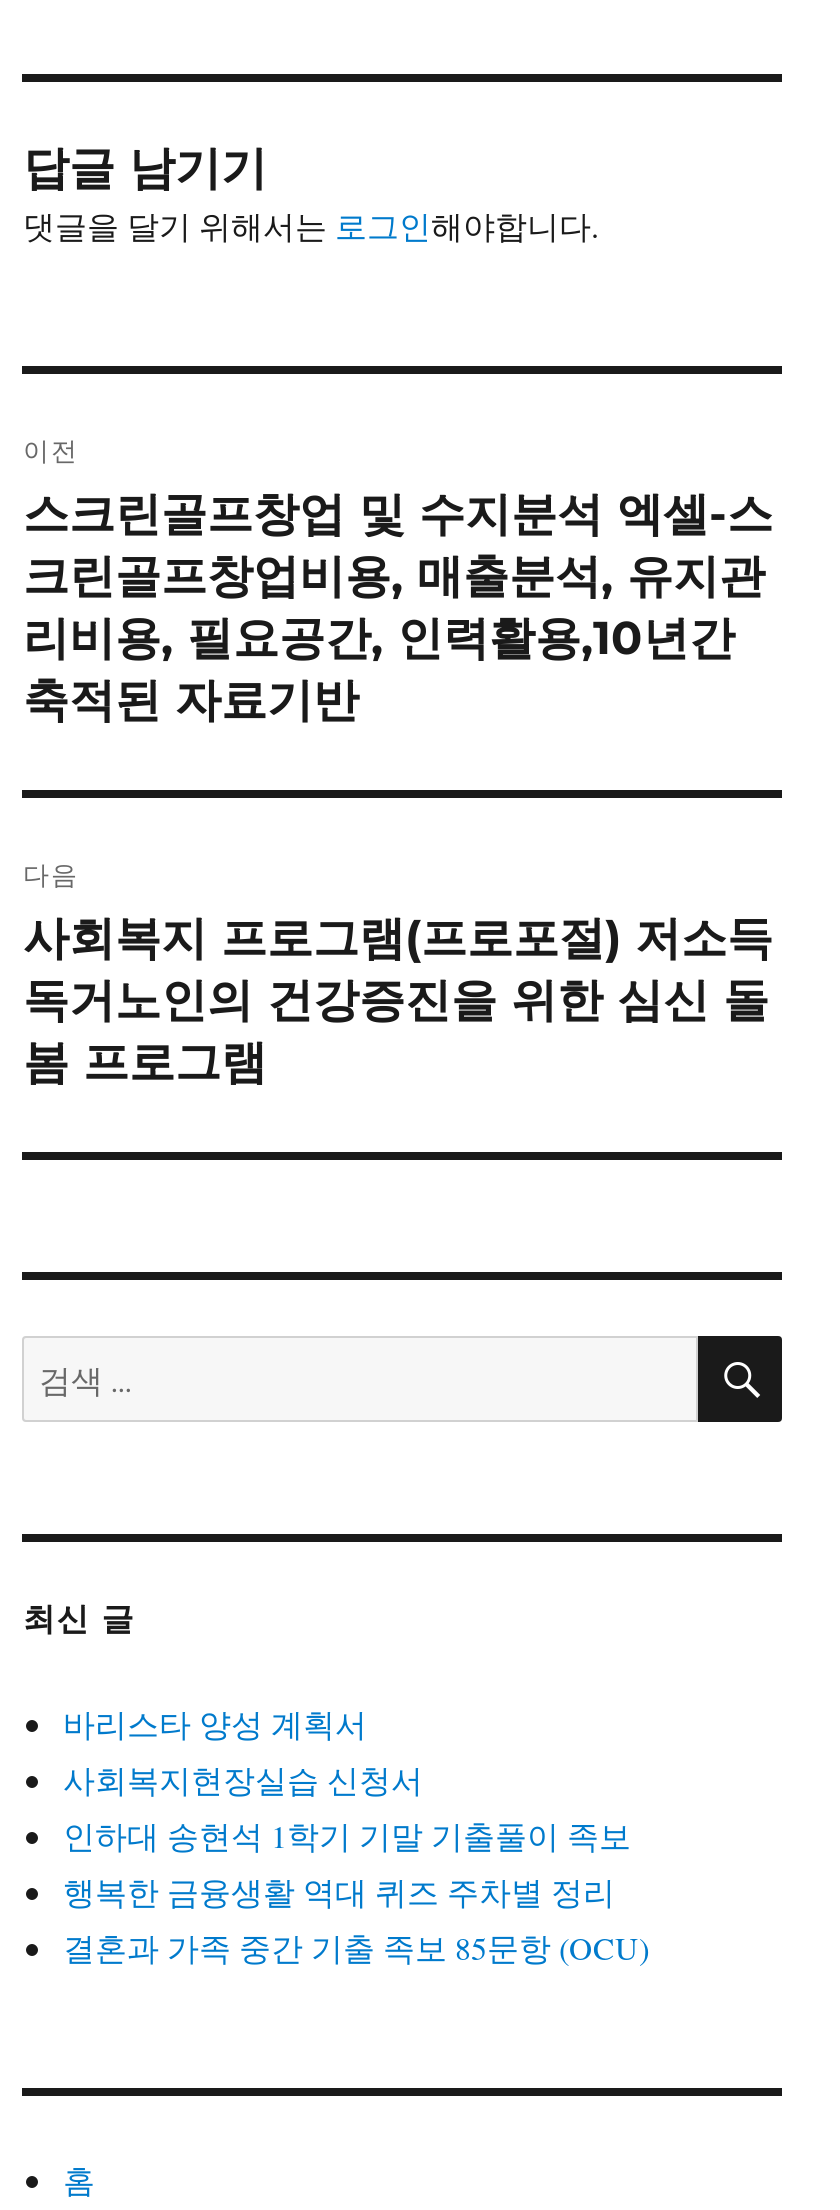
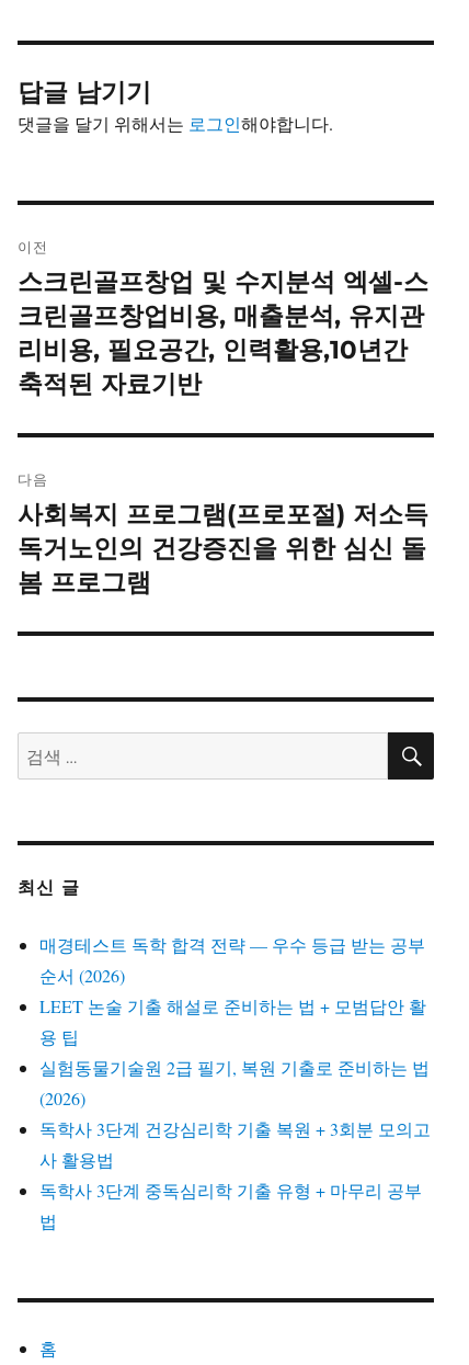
[63,1702,649,1968] 바리스타 양성 계획서 | 사회복지현장실습 신청서 | 인하대 송현석 1학기 기말 기출풀이 족보 | 행복한 금융생활 역대 퀴즈 주차별 정리 | 결혼과 가족 중간 기출 족보 85문항 (OCU) -> [40,933,431,1232] 매경테스트 독학 합격 전략 — 우수 등급 받는 공부 | 순서 (2026) | LEET 논술 기출 해설로 준비하는 법 + 모범답안 활 | 용 팁 | 실험동물기술원 2급 필기, 복원 기출로 준비하는 법 | (2026) | 독학사 3단계 건강심리학 기출 복원 + 3회분 모의고 | 사 활용법 | 독학사 3단계 중독심리학 기출 유형 + 마무리 공부 | 법

